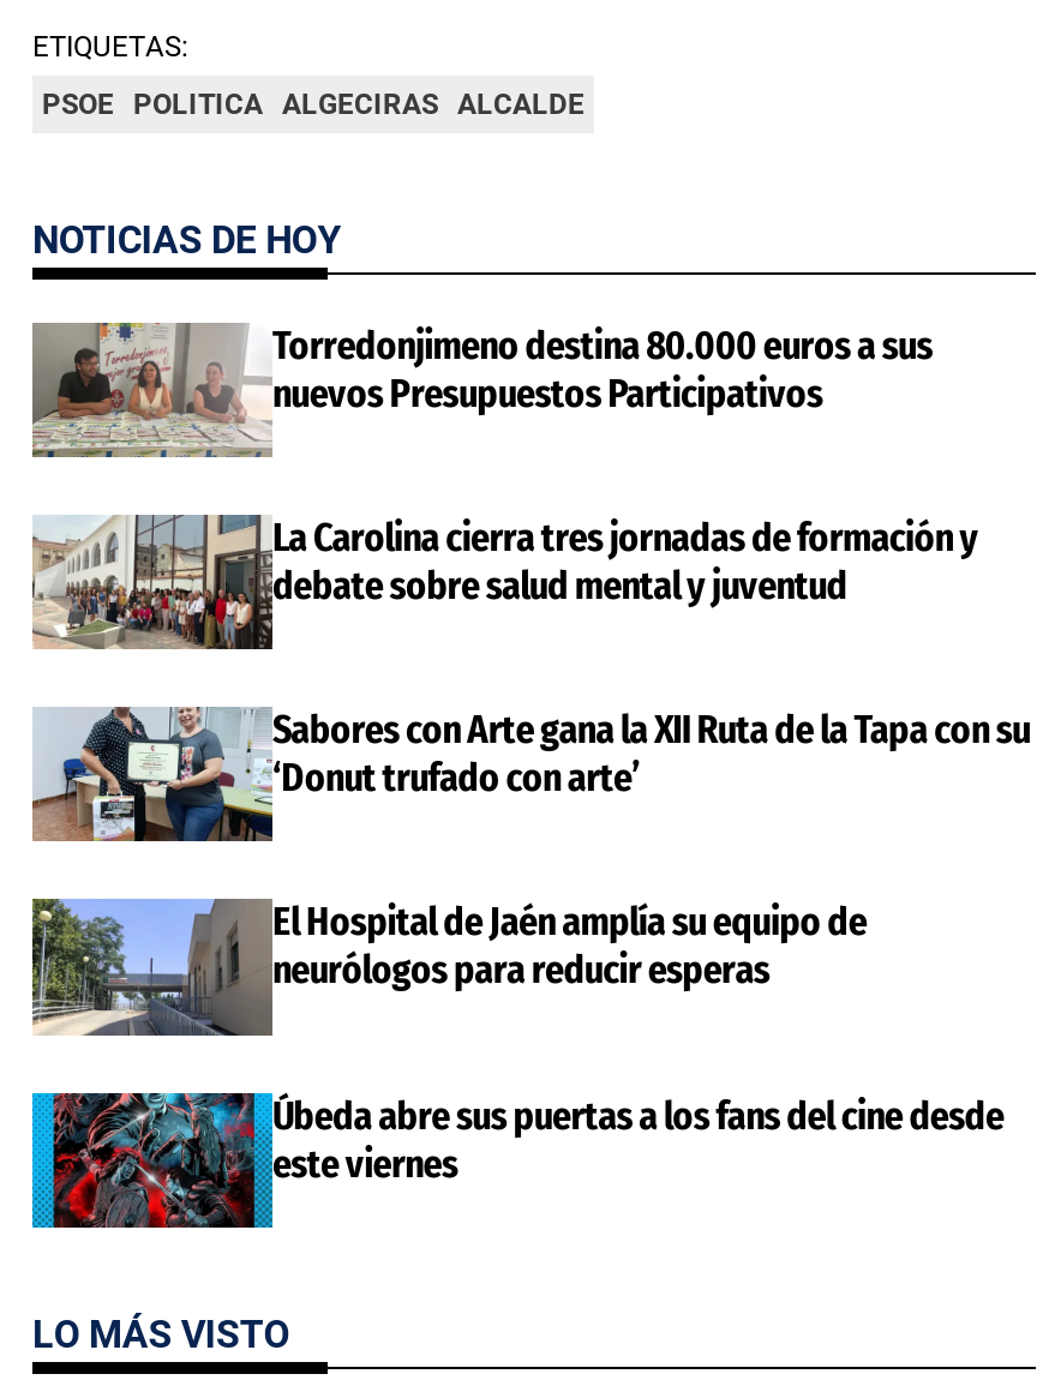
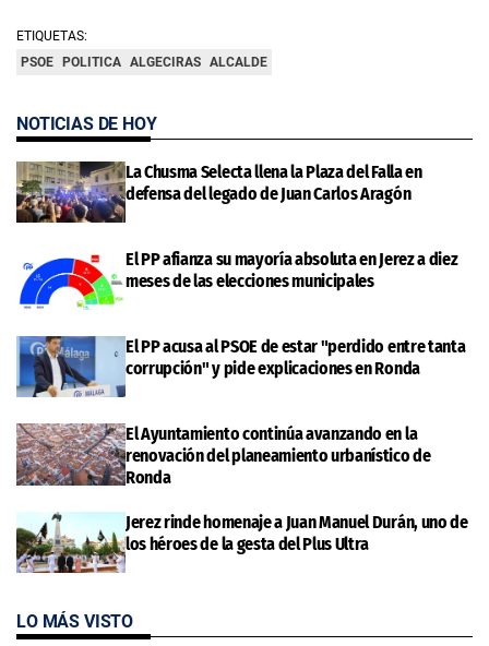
[32,322,932,460] [image] | Torredonjimeno destina 80.000 euros a sus | nuevos Presupuestos Participativos -> [16,161,422,224] [image] | La Chusma Selecta llena la Plaza del Falla en | defensa del legado de Juan Carlos Aragón
[30,512,978,652] [image] | La Carolina cierra tres jornadas de formación y | debate sobre salud mental y juventud -> [16,249,458,310] [image] | El PP afianza su mayoría absoluta en Jerez a diez | meses de las elecciones municipales
[30,707,1030,844] [image] | Sabores con Arte gana la XII Ruta de la Tapa con su | ‘Donut trufado con arte’ -> [16,335,465,398] [image] | El PP acusa al PSOE de estar "perdido entre tanta | corrupción" y pide explicaciones en Ronda
[32,899,867,1036] [image] | El Hospital de Jaén amplía su equipo de | neurólogos para reducir esperas -> [15,422,431,488] [image] | El Ayuntamiento continúa avanzando en la | renovación del planeamiento urbanístico de | Ronda
[30,1091,1004,1230] [image] | Úbeda abre sus puertas a los fans del cine desde | este viernes -> [15,511,468,574] [image] | Jerez rinde homenaje a Juan Manuel Durán, uno de | los héroes de la gesta del Plus Ultra

